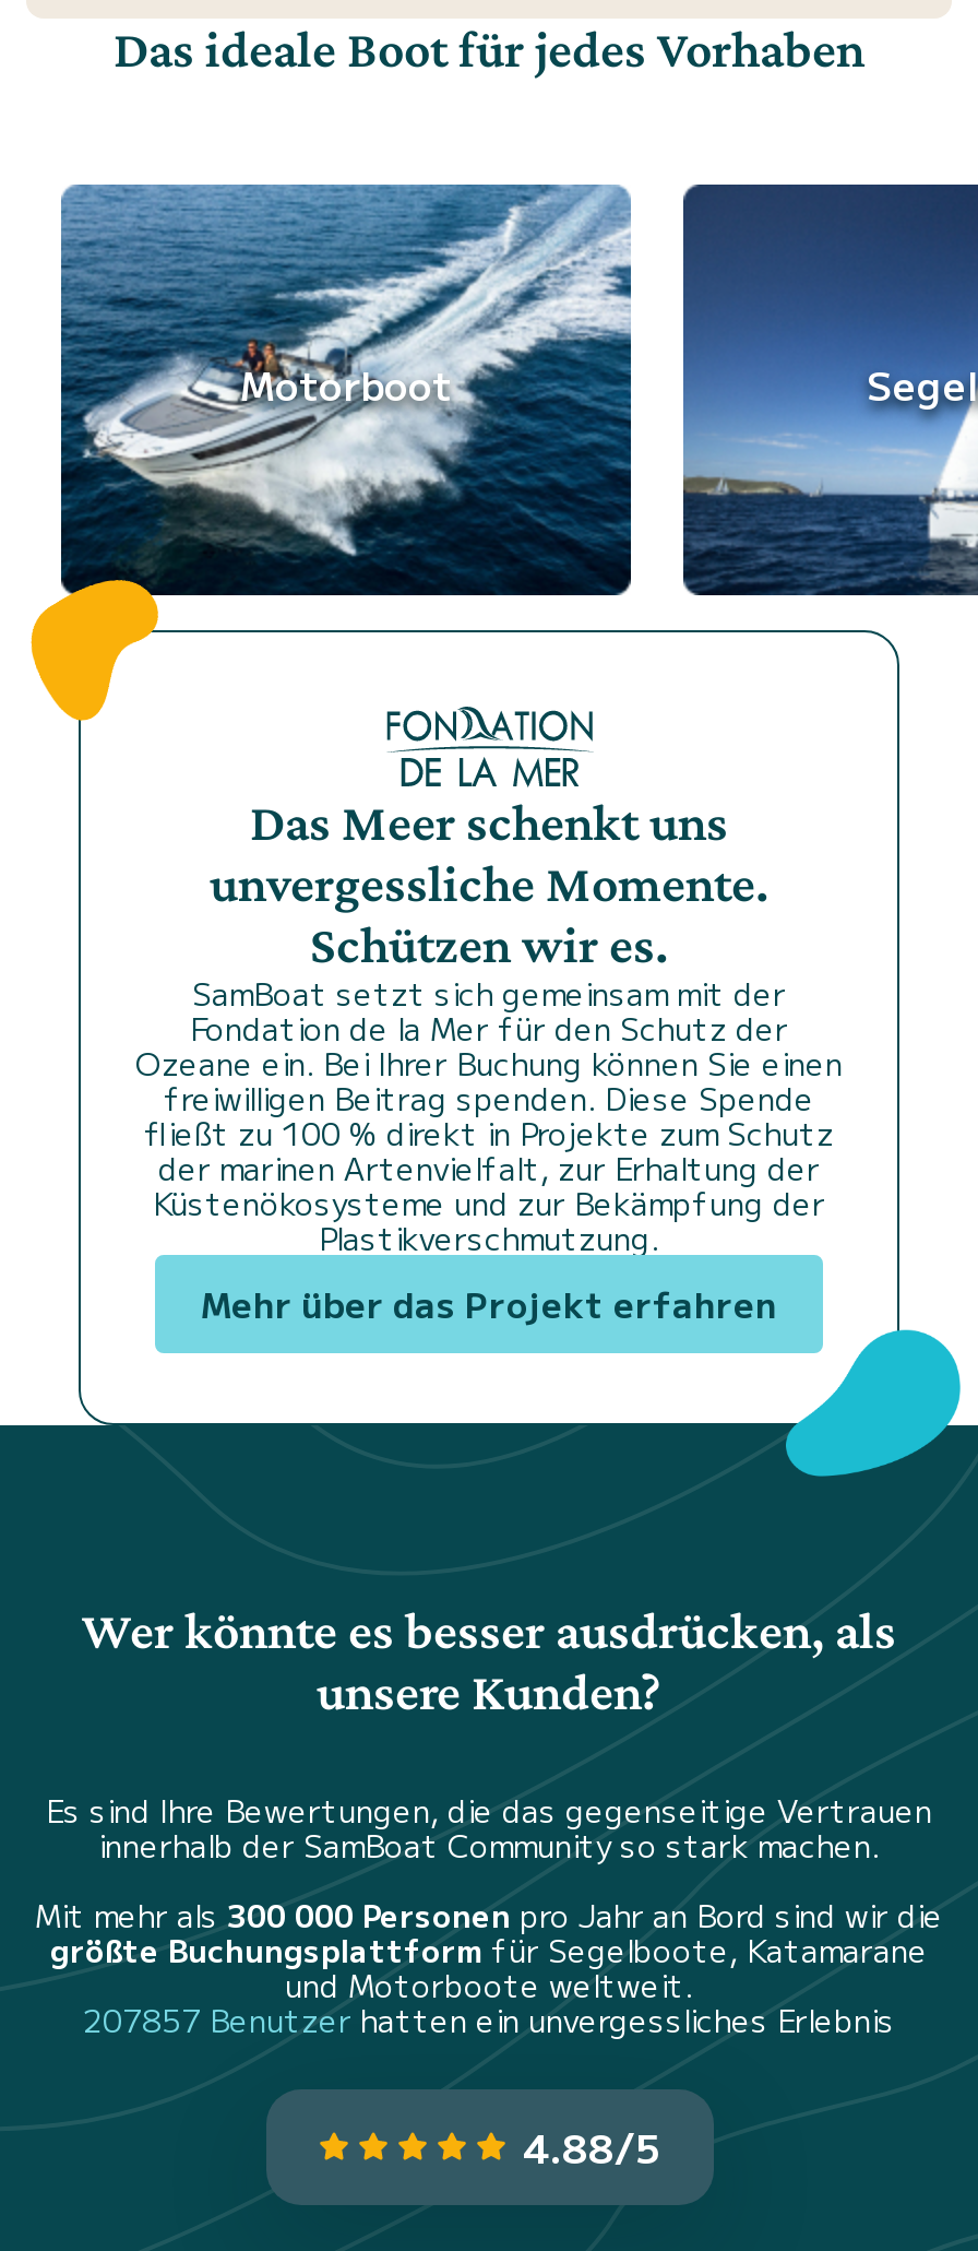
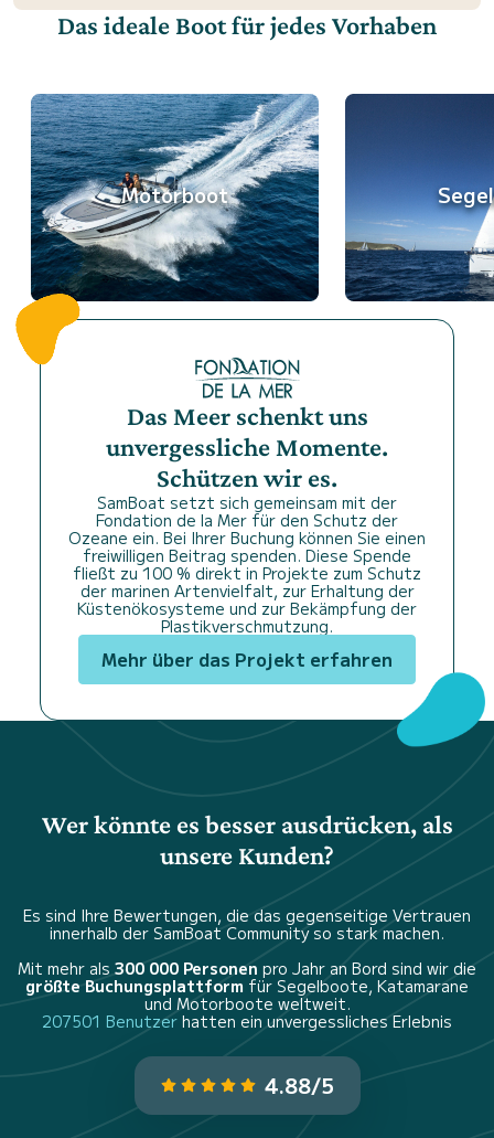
[83,1997,895,2041] 207857 Benutzer hatten ein unvergessliches Erlebnis -> [42,1010,452,1032] 207501 Benutzer hatten ein unvergessliches Erlebnis

